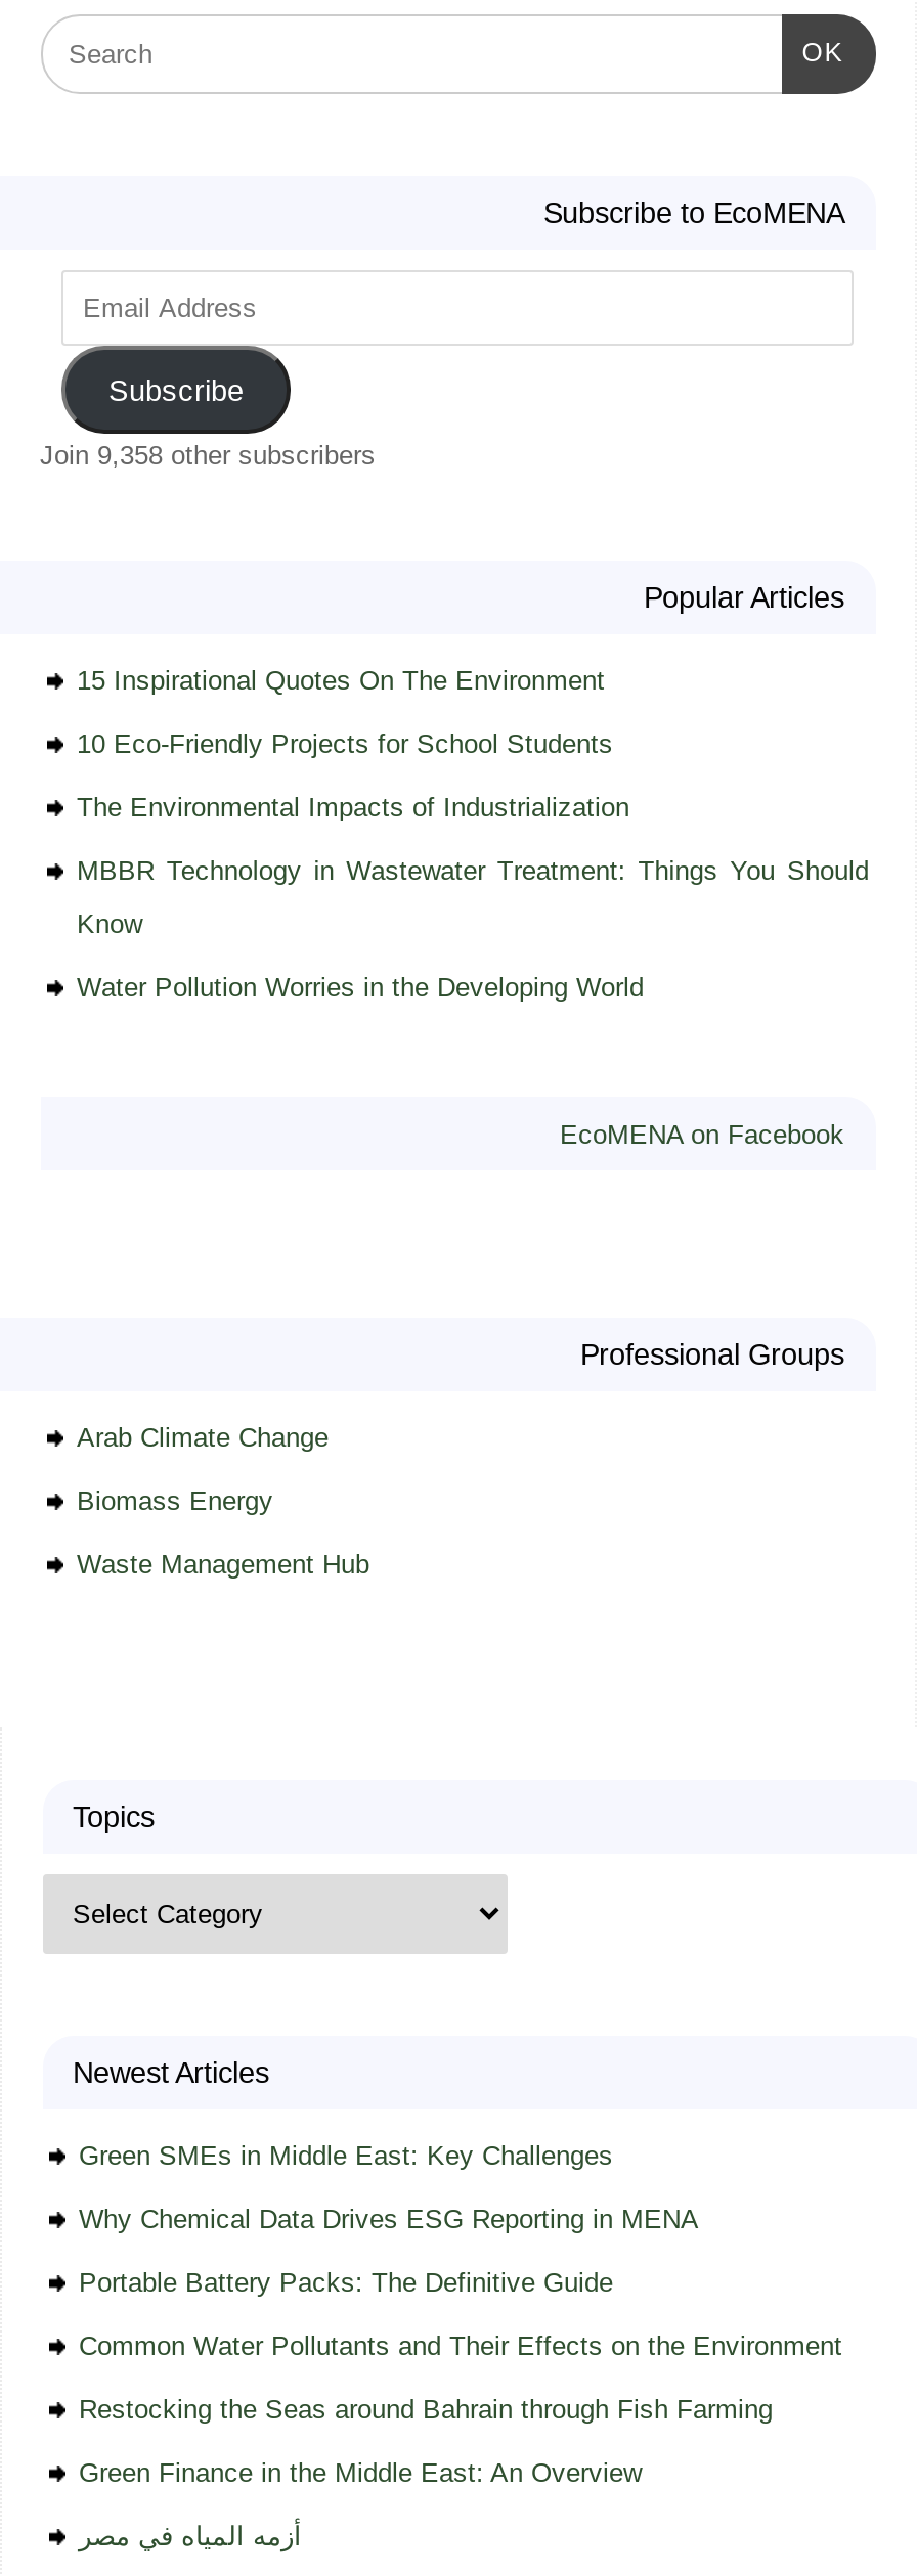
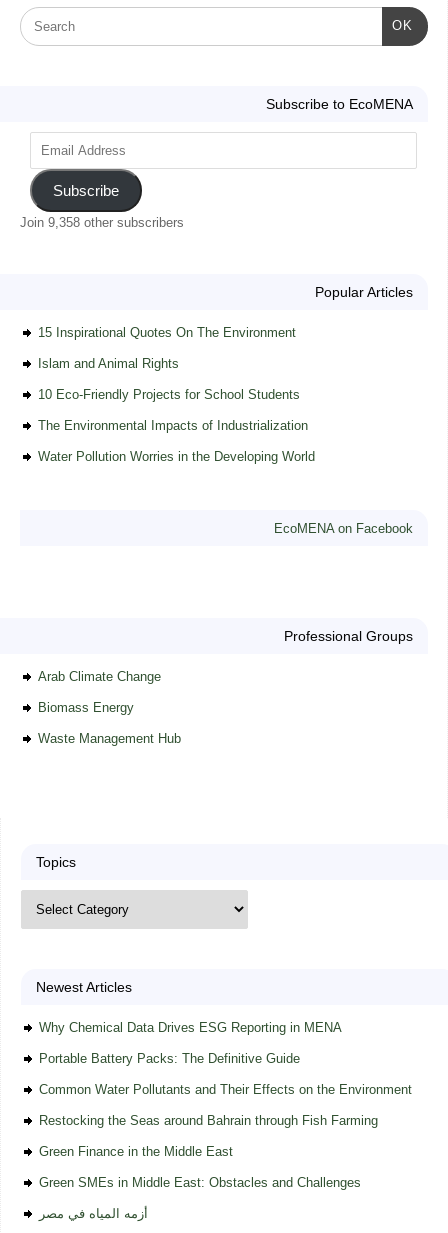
none -> [37,356,178,371] Islam and Animal Rights
moved [77,729,629,823] -> [37,387,307,433]: 10 Eco-Friendly Projects for School Students | The Environmental Impacts of Industrialization
[77,856,869,940] MBBR Technology in Wastewater Treatment: Things You Should | Know -> none
[79,2141,613,2171] Green SMEs in Middle East: Key Challenges -> none
moved [79,2204,842,2425] -> [38,1020,411,1128]: Why Chemical Data Drives ESG Reporting in MENA | Portable Battery Packs: The Definitive Guide | Common Water Pollutants and Their Effects on the Environment | Restocking the Seas around Bahrain through Fish Farming
[79,2458,642,2488] Green Finance in the Middle East: An Overview -> [38,1144,360,1190] Green Finance in the Middle East | Green SMEs in Middle East: Obstacles and Challenges

